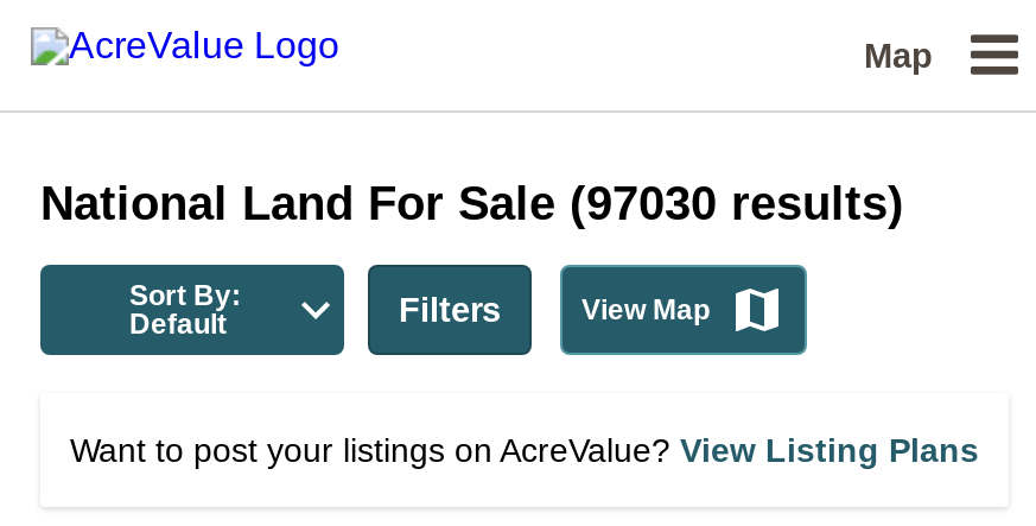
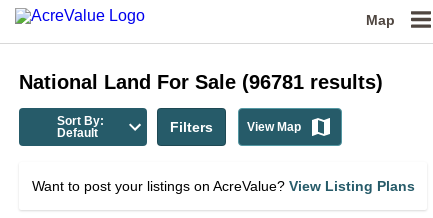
[40,177,904,229] National Land For Sale (97030 results) -> [19,71,383,93] National Land For Sale (96781 results)

